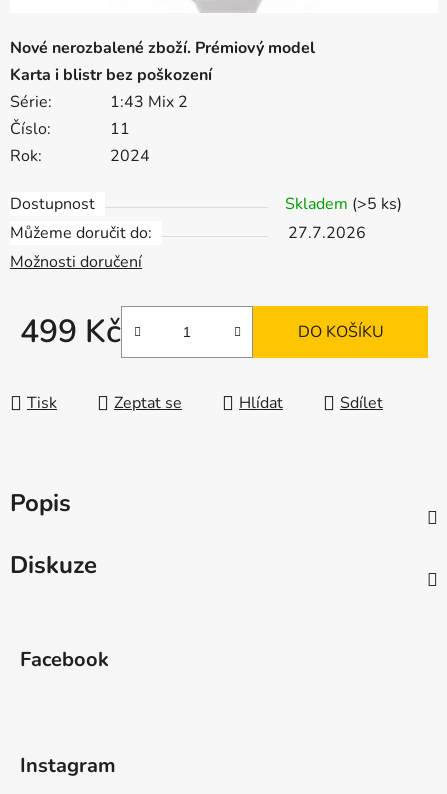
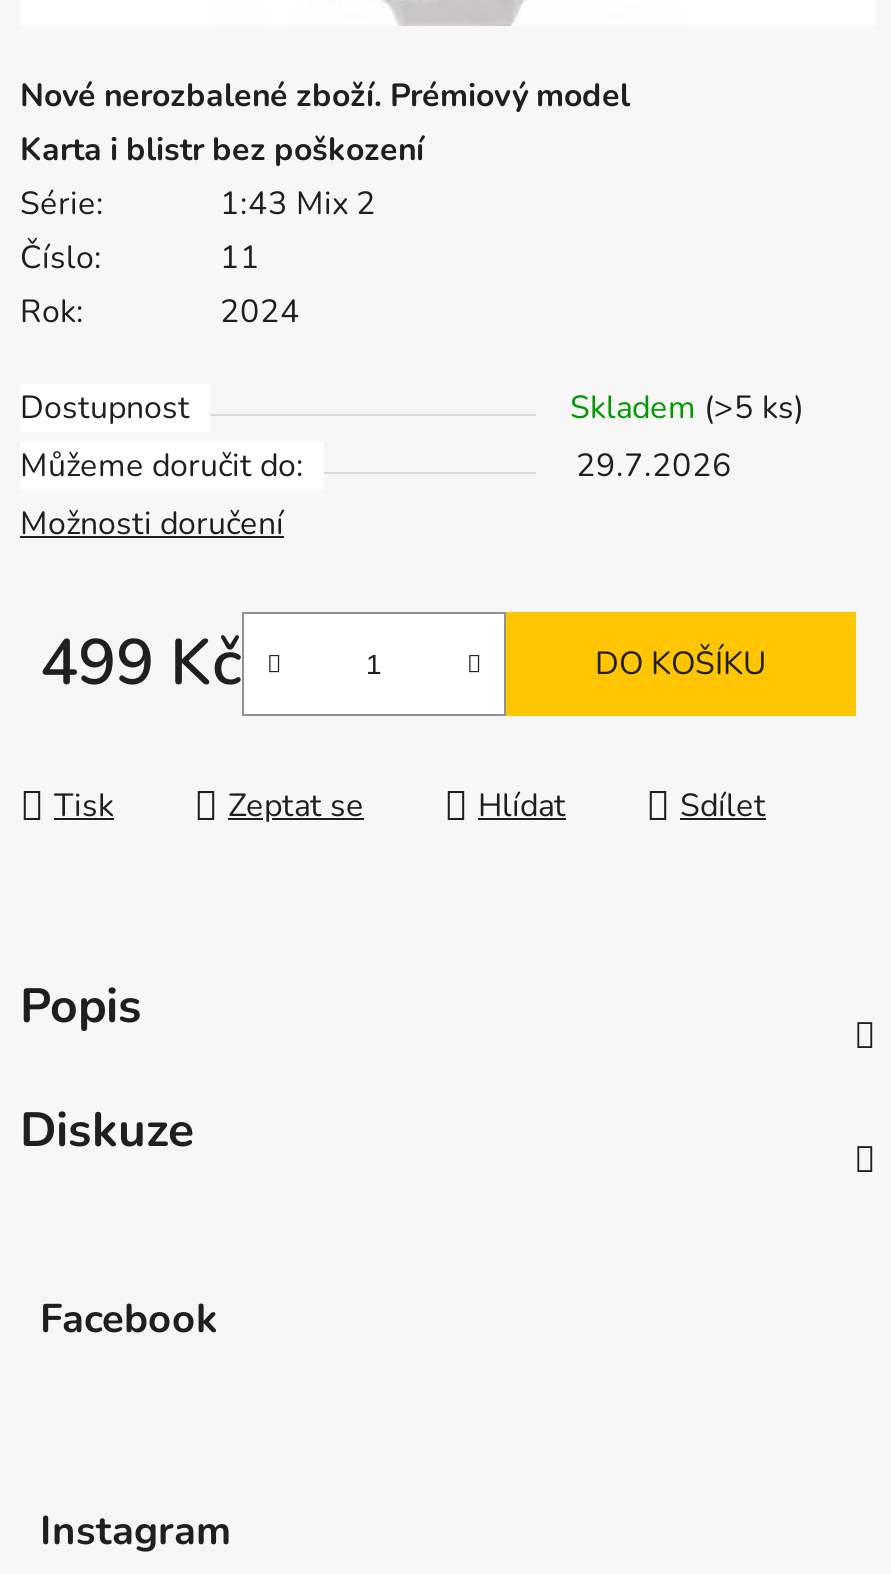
[288,222,366,244] 27.7.2026 -> [576,444,732,488] 29.7.2026

